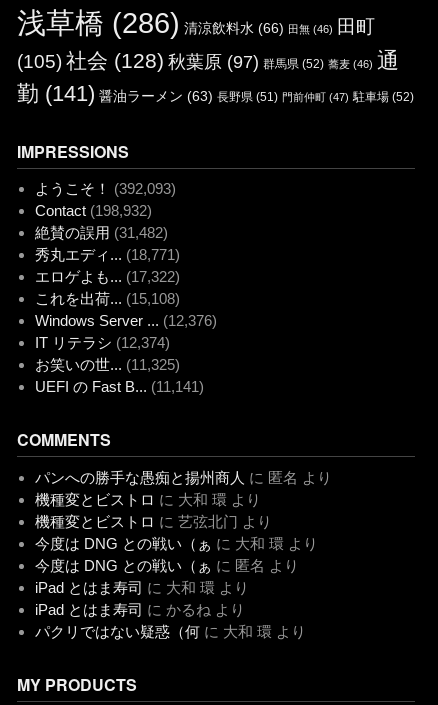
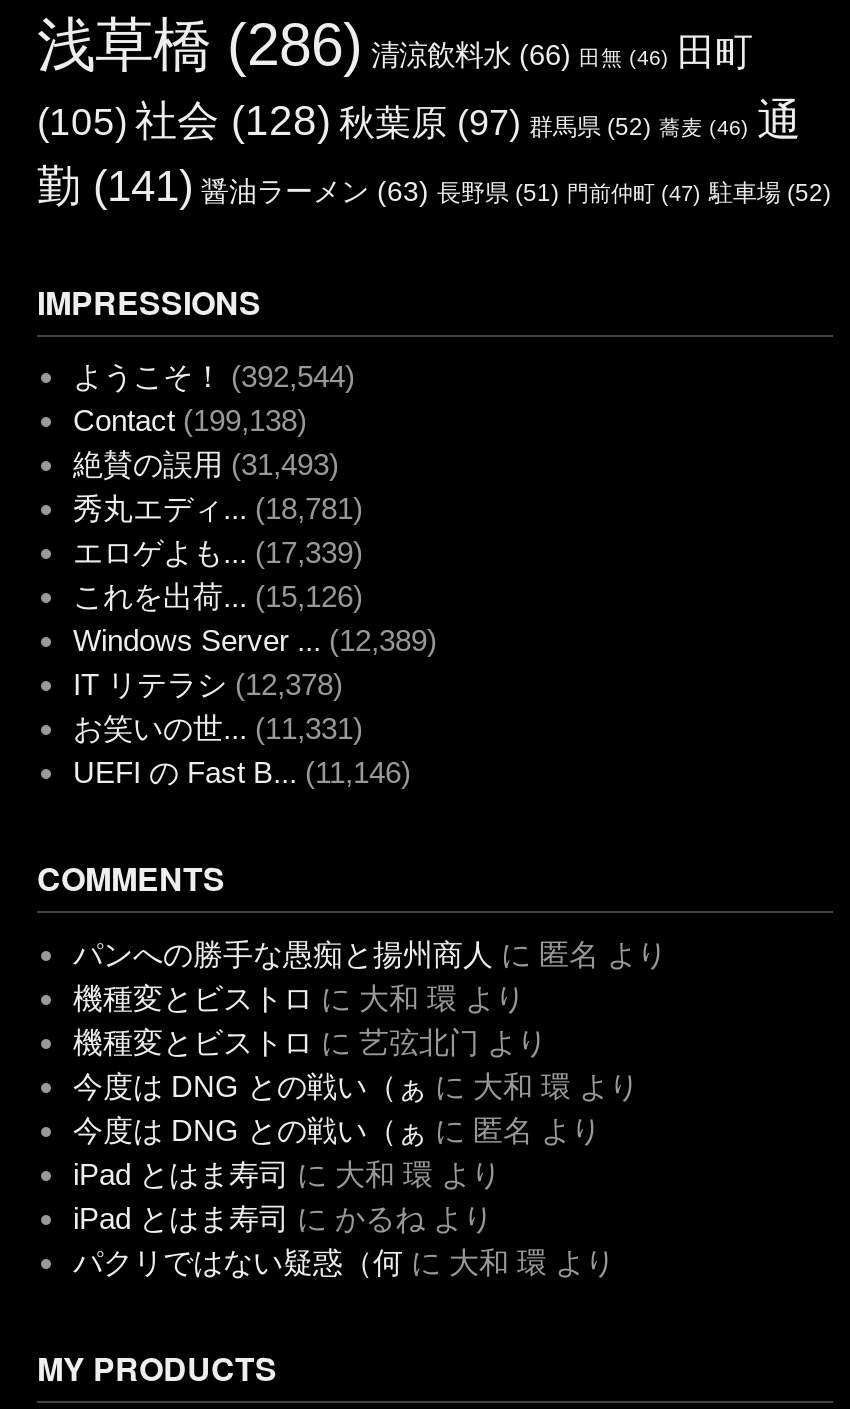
[35,180,176,197] ようこそ！(392,093) -> [73,360,355,394] ようこそ！(392,544)
[35,202,152,219] Contact (198,932) -> [73,404,307,438] Contact (199,138)
[35,224,168,241] 絶賛の誤用(31,482) -> [73,448,339,482] 絶賛の誤用(31,493)
[35,246,180,263] 秀丸エディ... (18,771) -> [73,492,363,526] 秀丸エディ... (18,781)
[35,268,180,285] エロゲよも... (17,322) -> [73,536,363,570] エロゲよも... (17,339)
[35,290,180,307] これを出荷... (15,108) -> [73,580,363,614] これを出荷... (15,126)
[35,312,217,329] Windows Server ... (12,376) -> [73,624,437,658] Windows Server ... (12,389)
[35,334,170,351] IT リテラシ(12,374) -> [73,668,343,702] IT リテラシ(12,378)
[35,356,180,373] お笑いの世... (11,325) -> [73,712,363,746] お笑いの世... (11,331)
[35,378,204,395] UEFI の Fast B... (11,141) -> [73,756,411,790] UEFI の Fast B... (11,146)

